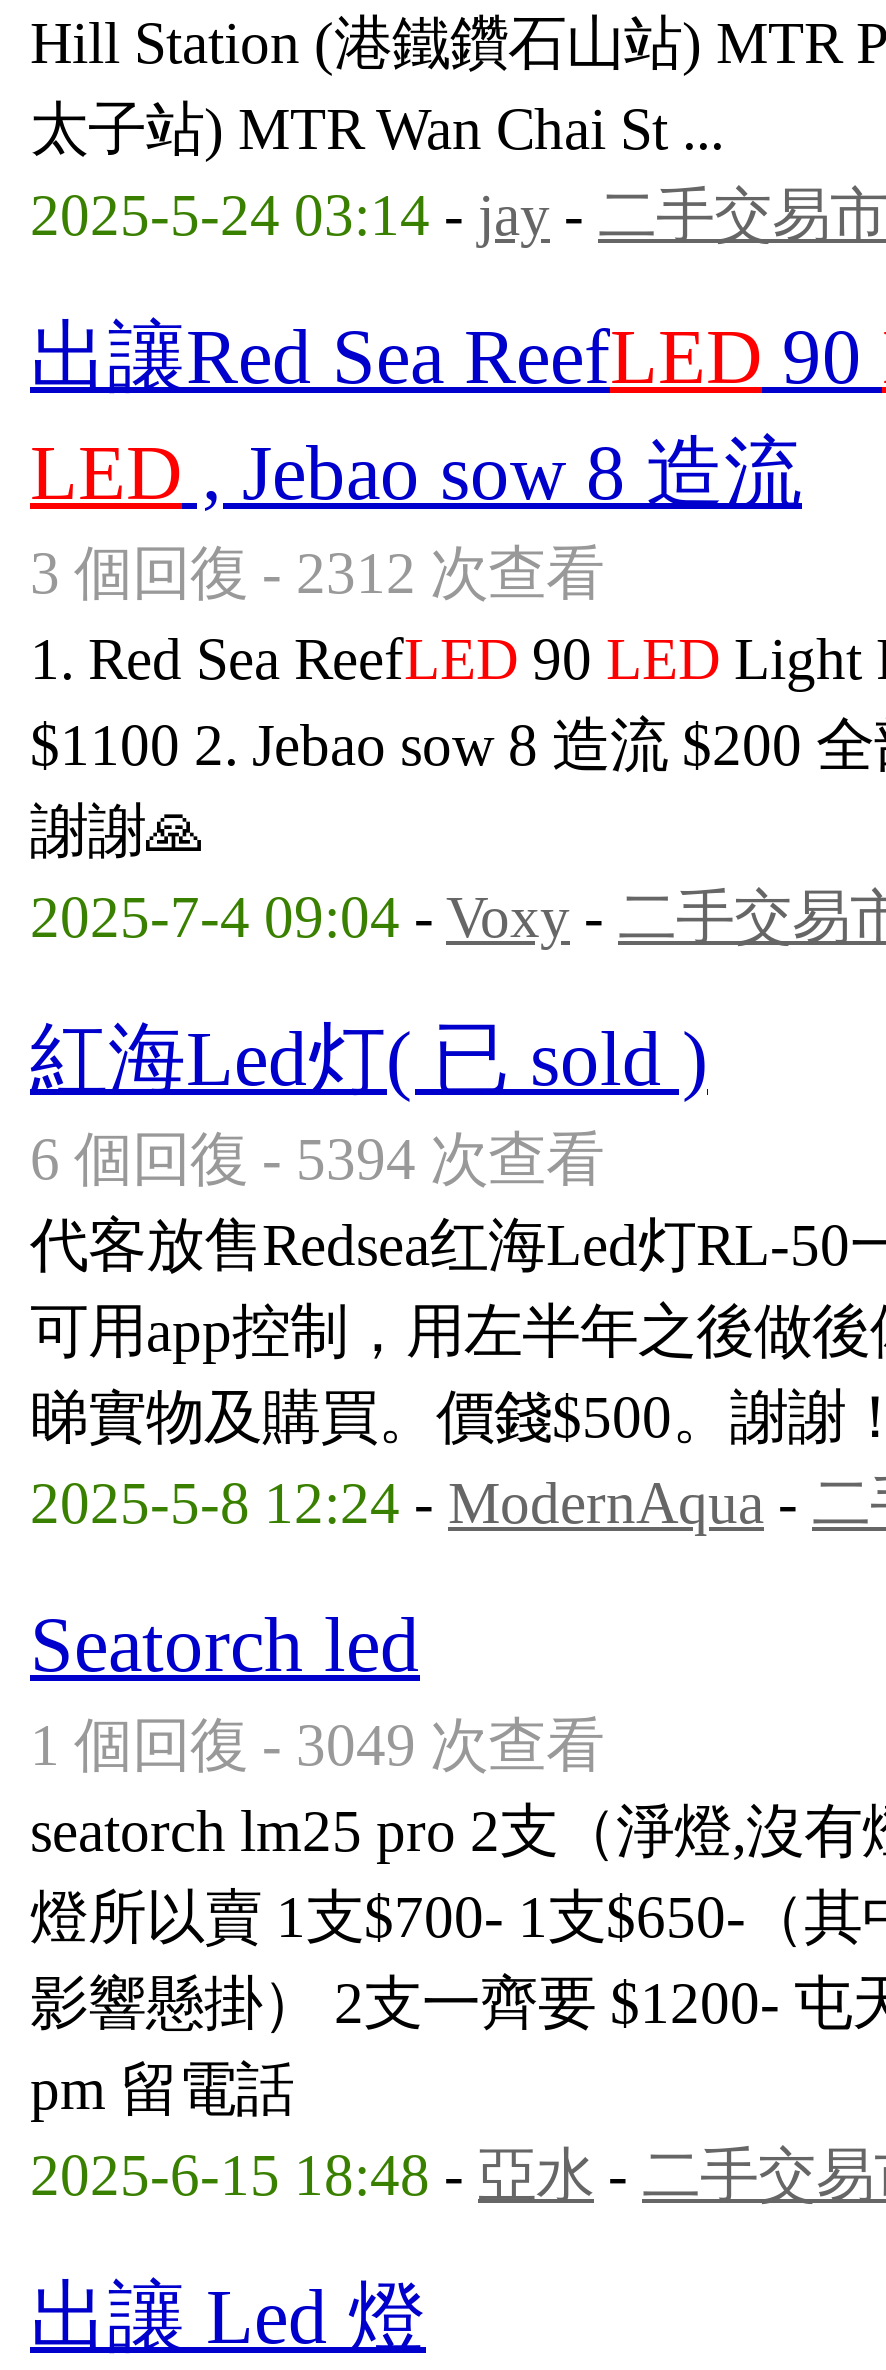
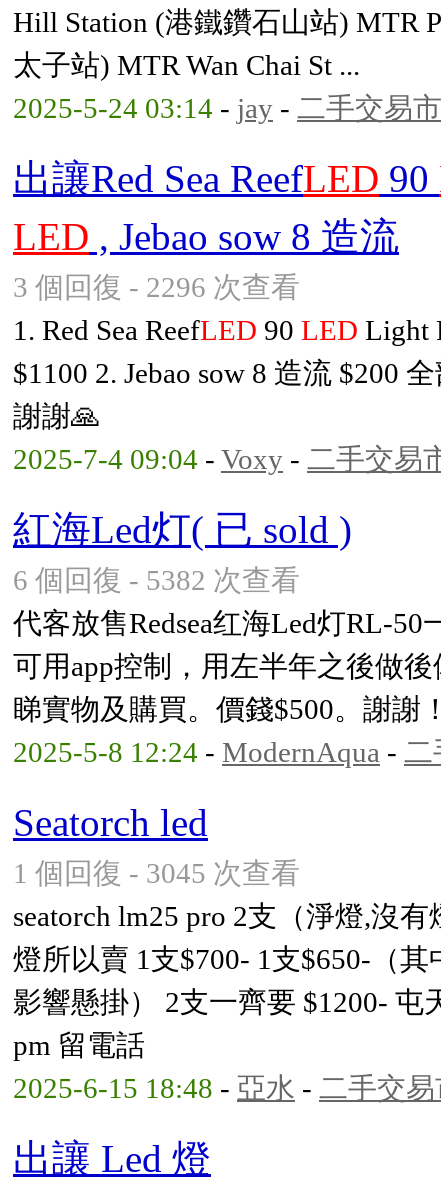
[30,541,604,605] 3 個回復 - 2312 次查看 -> [13,271,300,303] 3 個回復 - 2296 次查看
[30,1127,604,1191] 6 個回復 - 5394 次查看 -> [13,564,300,596] 6 個回復 - 5382 次查看
[30,1713,604,1777] 1 個回復 - 3049 次查看 -> [13,857,300,889] 1 個回復 - 3045 次查看

